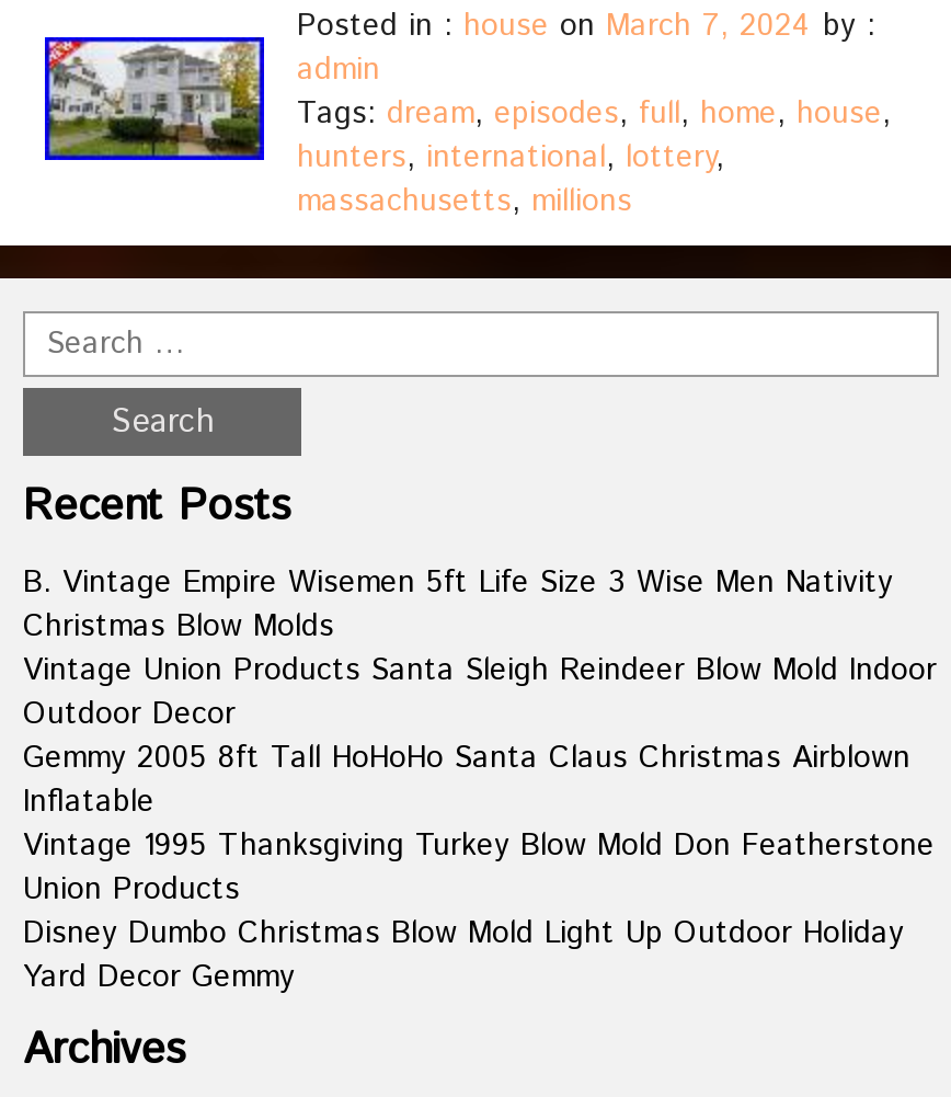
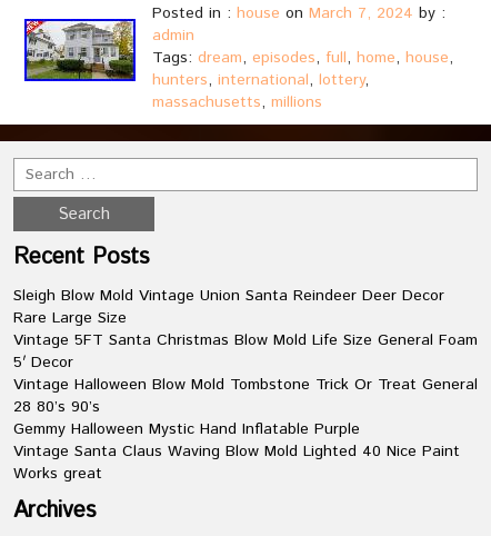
[23,561,937,999] B. Vintage Empire Wisemen 5ft Life Size 3 Wise Men Nativity | Christmas Blow Molds | Vintage Union Products Santa Sleigh Reindeer Blow Mold Indoor | Outdoor Decor | Gemmy 2005 8ft Tall HoHoHo Santa Claus Christmas Airblown | Inflatable | Vintage 1995 Thanksgiving Turkey Blow Mold Don Featherstone | Union Products | Disney Dumbo Christmas Blow Mold Light Up Outdoor Holiday | Yard Decor Gemmy -> [13,285,478,485] Sleigh Blow Mold Vintage Union Santa Reindeer Deer Decor | Rare Large Size | Vintage 5FT Santa Christmas Blow Mold Life Size General Foam | 5′ Decor | Vintage Halloween Blow Mold Tombstone Trick Or Treat General | 28 80’s 90’s | Gemmy Halloween Mystic Hand Inflatable Purple | Vintage Santa Claus Waving Blow Mold Lighted 40 Nice Paint | Works great

